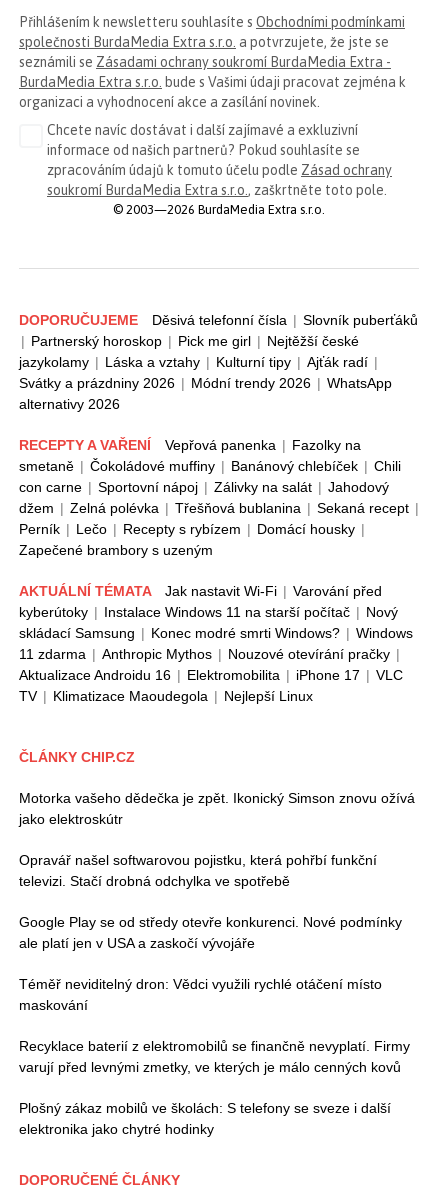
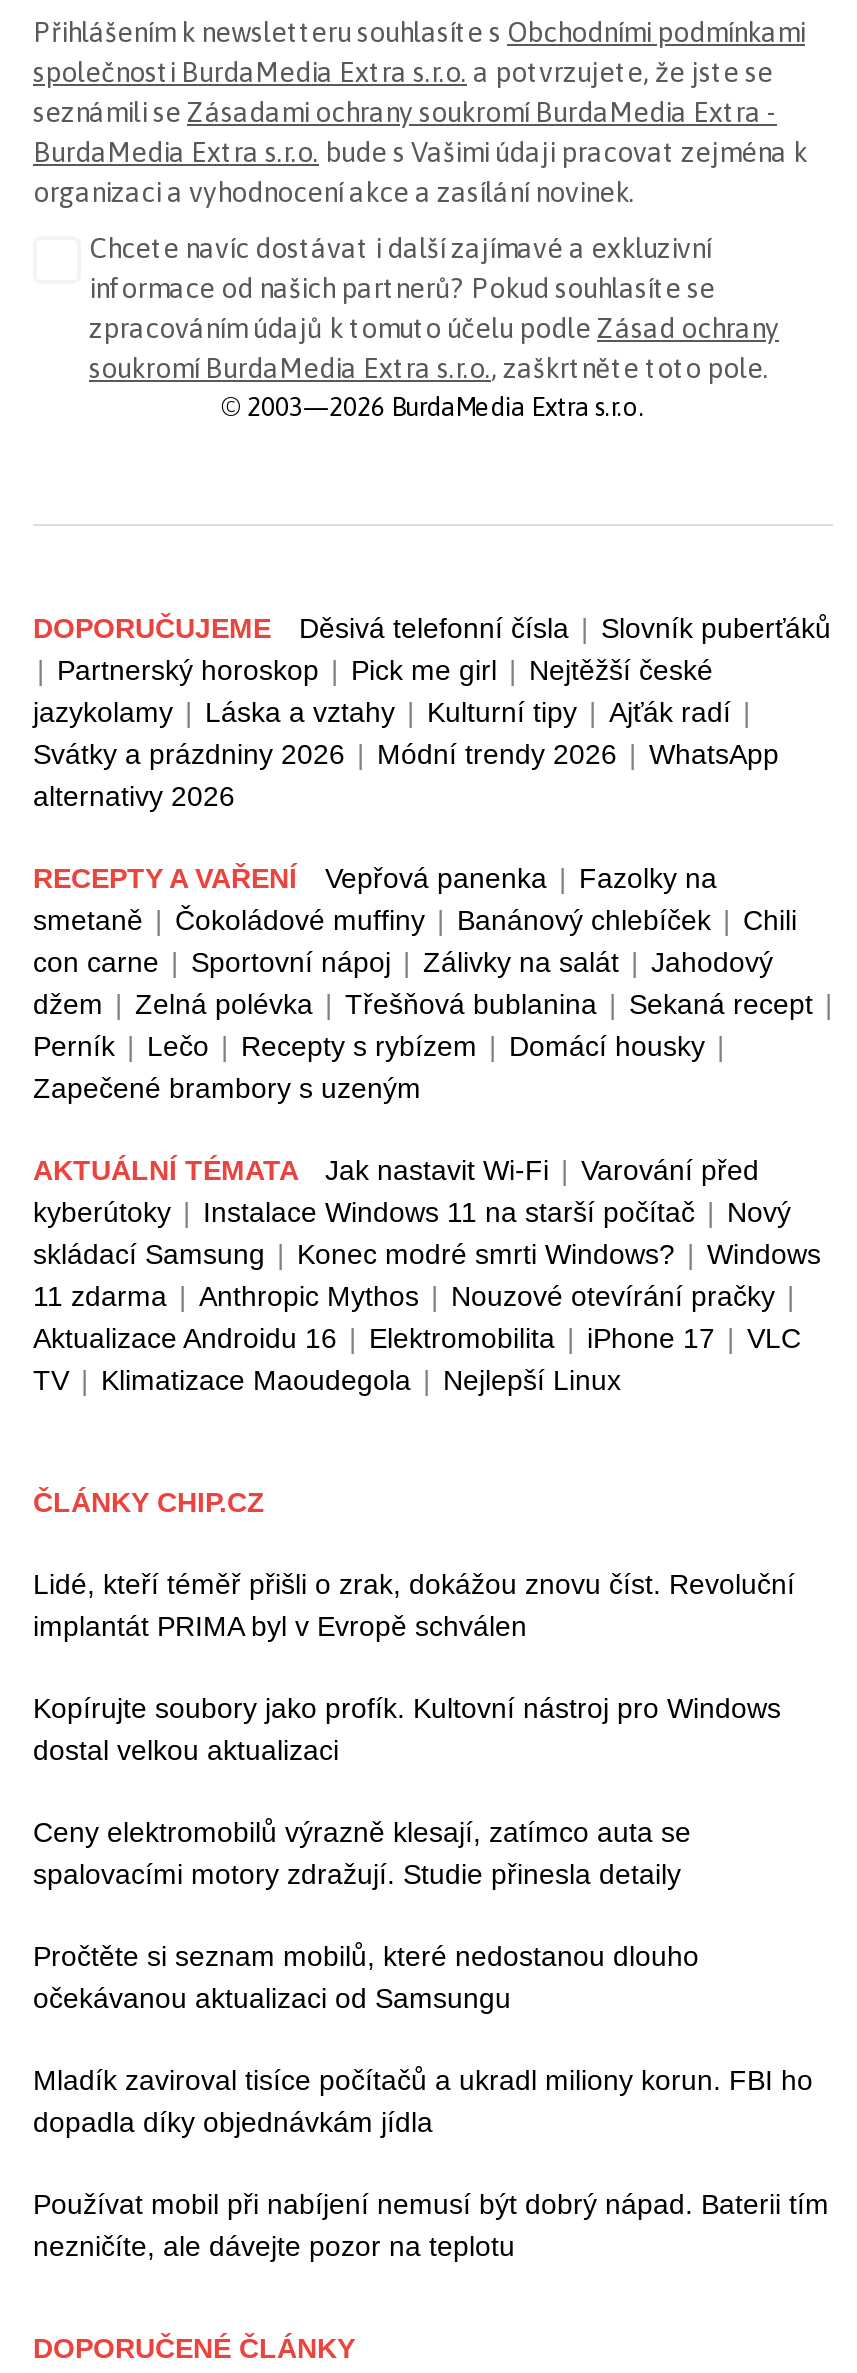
[19,790,415,827] Motorka vašeho dědečka je zpět. Ikonický Simson znovu ožívá | jako elektroskútr -> [33,1568,795,1642] Lidé, kteří téměř přišli o zrak, dokážou znovu číst. Revoluční | implantát PRIMA byl v Evropě schválen
[19,852,377,889] Opravář našel softwarovou pojistku, která pohřbí funkční | televizi. Stačí drobná odchylka ve spotřebě -> [33,1692,781,1766] Kopírujte soubory jako profík. Kultovní nástroj pro Windows | dostal velkou aktualizaci
[19,914,402,951] Google Play se od středy otevře konkurenci. Nové podmínky | ale platí jen v USA a zaskočí vývojáře -> [33,1816,691,1890] Ceny elektromobilů výrazně klesají, zatímco auta se | spalovacími motory zdražují. Studie přinesla detaily
[19,976,382,1013] Téměř neviditelný dron: Vědci využili rychlé otáčení místo | maskování -> [33,1940,699,2014] Pročtěte si seznam mobilů, které nedostanou dlouho | očekávanou aktualizaci od Samsungu
[19,1038,410,1075] Recyklace baterií z elektromobilů se finančně nevyplatí. Firmy | varují před levnými zmetky, ve kterých je málo cenných kovů -> [33,2064,813,2138] Mladík zaviroval tisíce počítačů a ukradl miliony korun. FBI ho | dopadla díky objednávkám jídla
[19,1100,391,1137] Plošný zákaz mobilů ve školách: S telefony se sveze i další | elektronika jako chytré hodinky -> [33,2188,829,2262] Používat mobil při nabíjení nemusí být dobrý nápad. Baterii tím | nezničíte, ale dávejte pozor na teplotu

